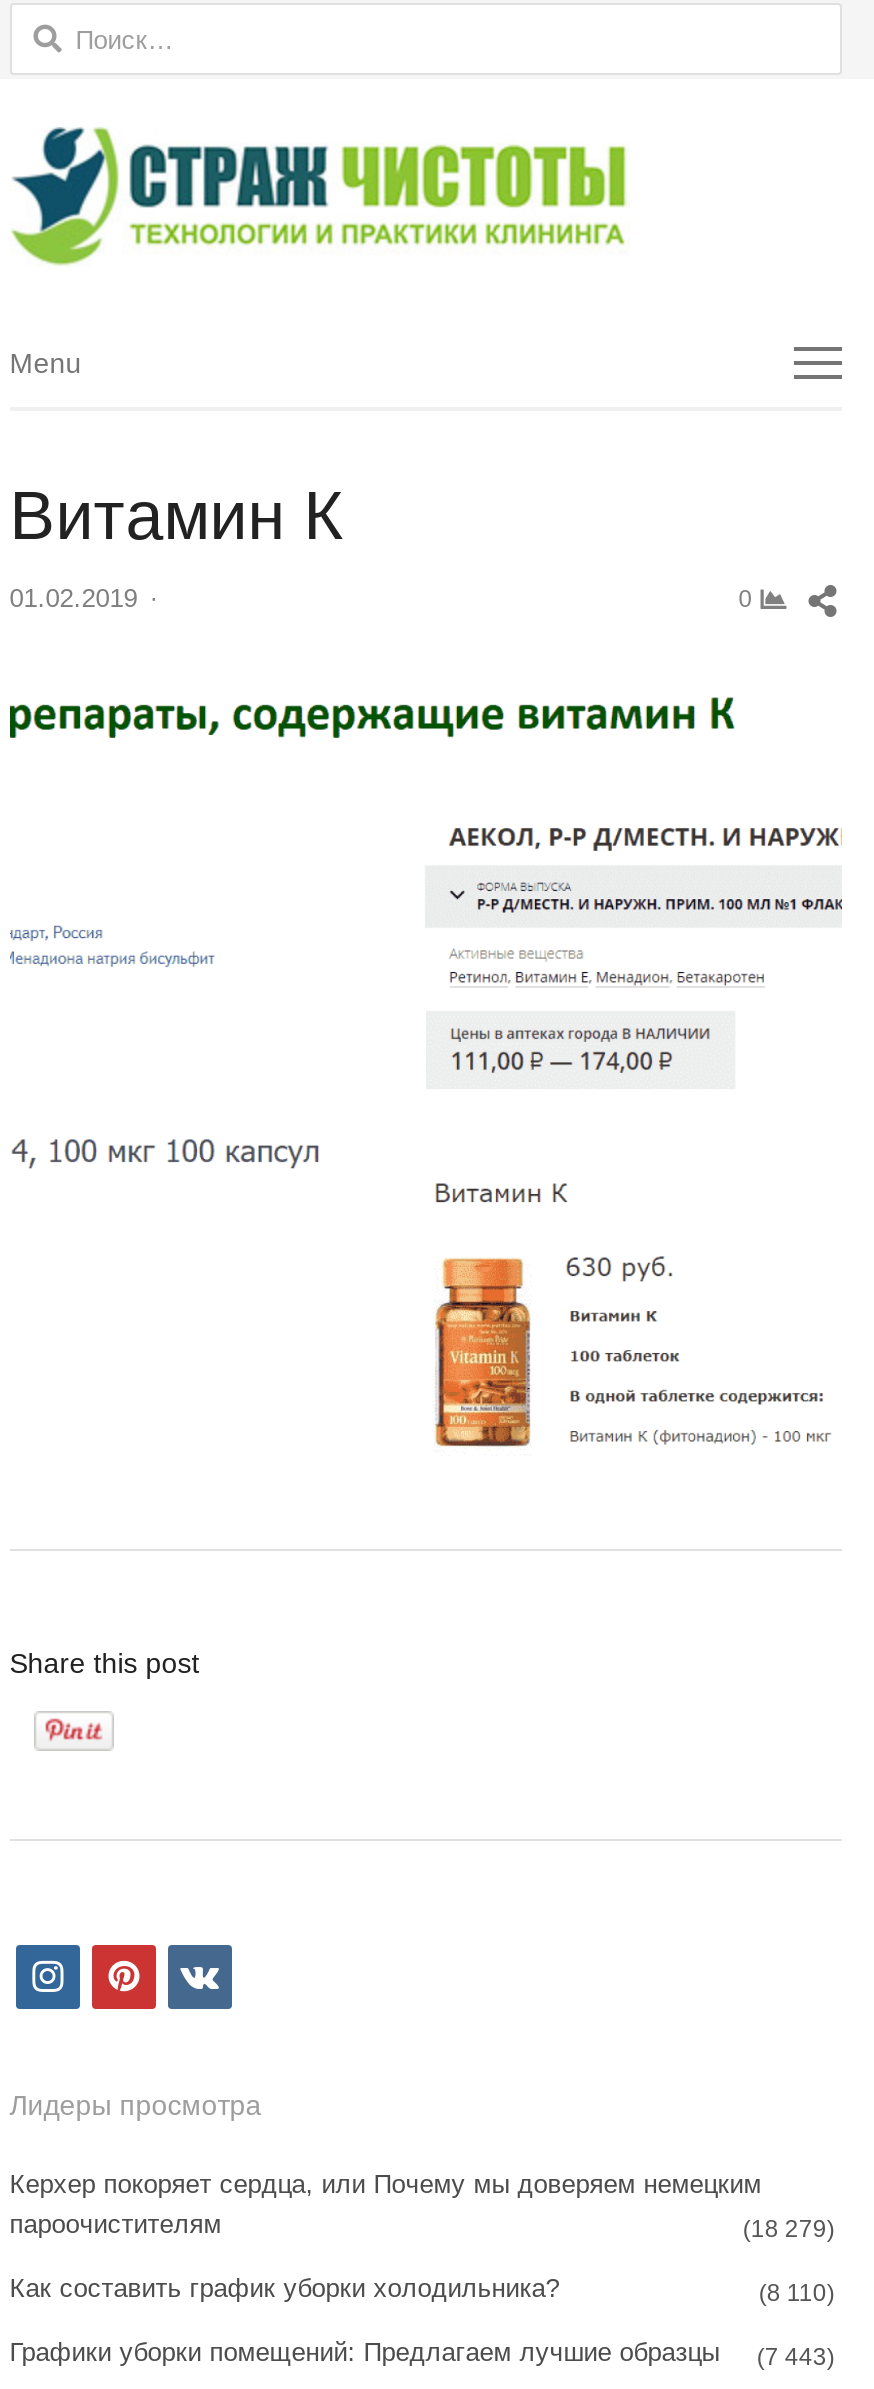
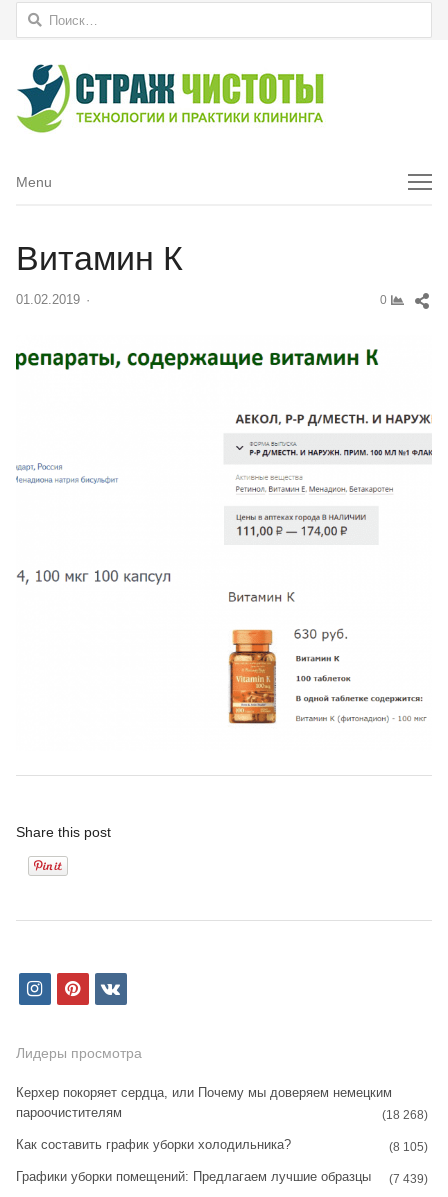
[743,2215,835,2243] (18 279) -> [382,1108,428,1122] (18 268)
[759,2279,835,2307] (8 110) -> [389,1140,428,1154] (8 105)
[757,2343,835,2371] (7 443) -> [389,1172,428,1186] (7 439)

